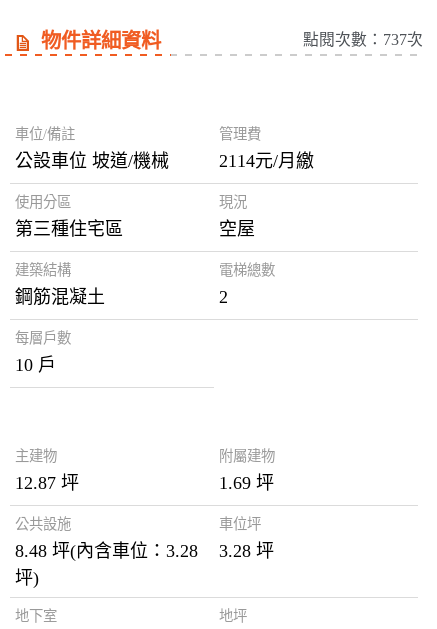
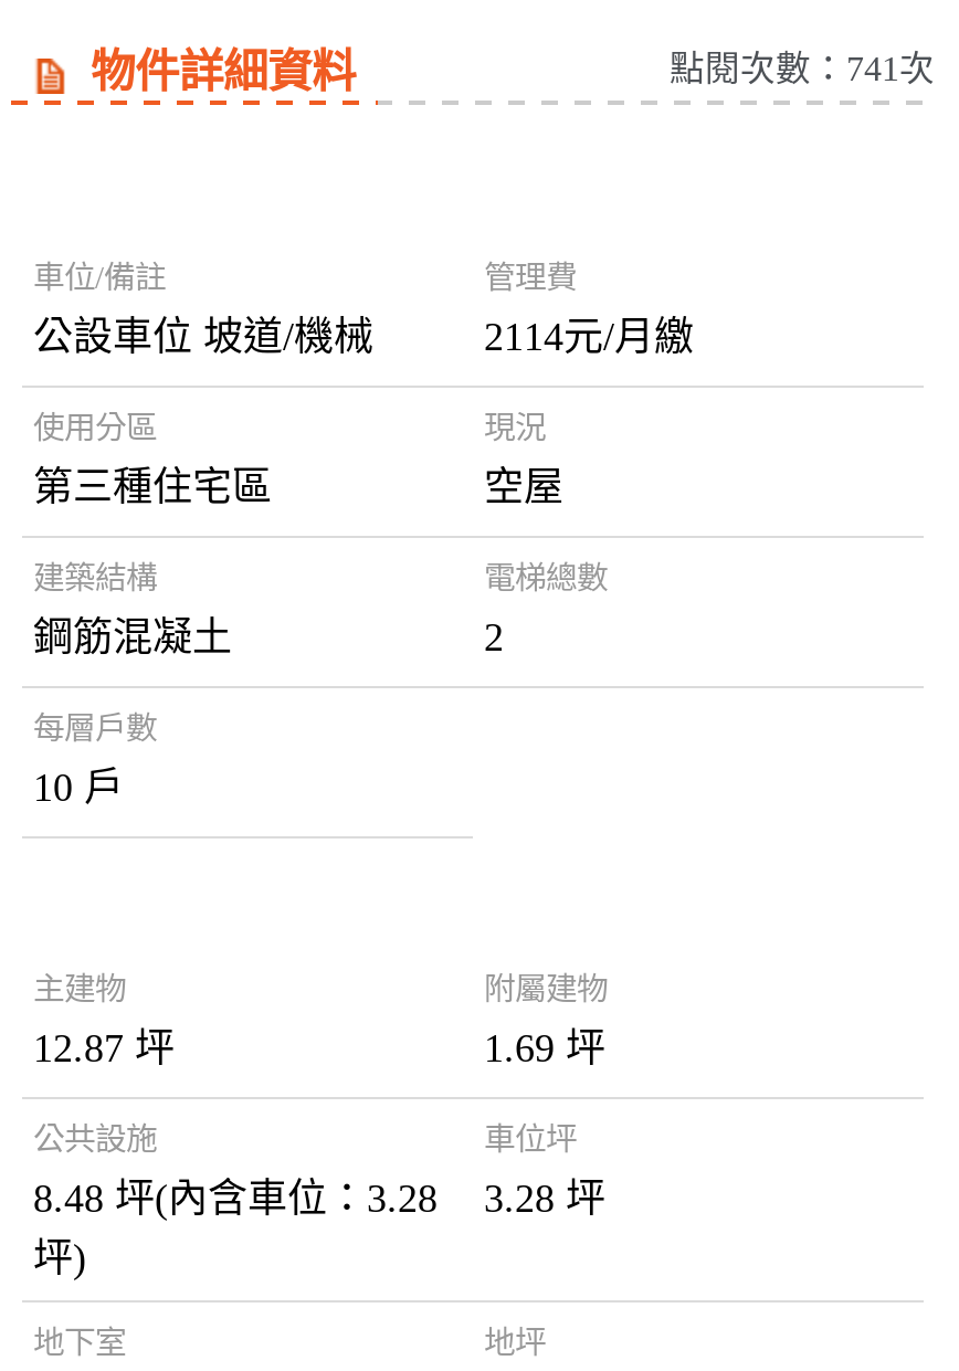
[303,31,423,48] 點閱次數：737次 -> [670,50,935,87] 點閱次數：741次

